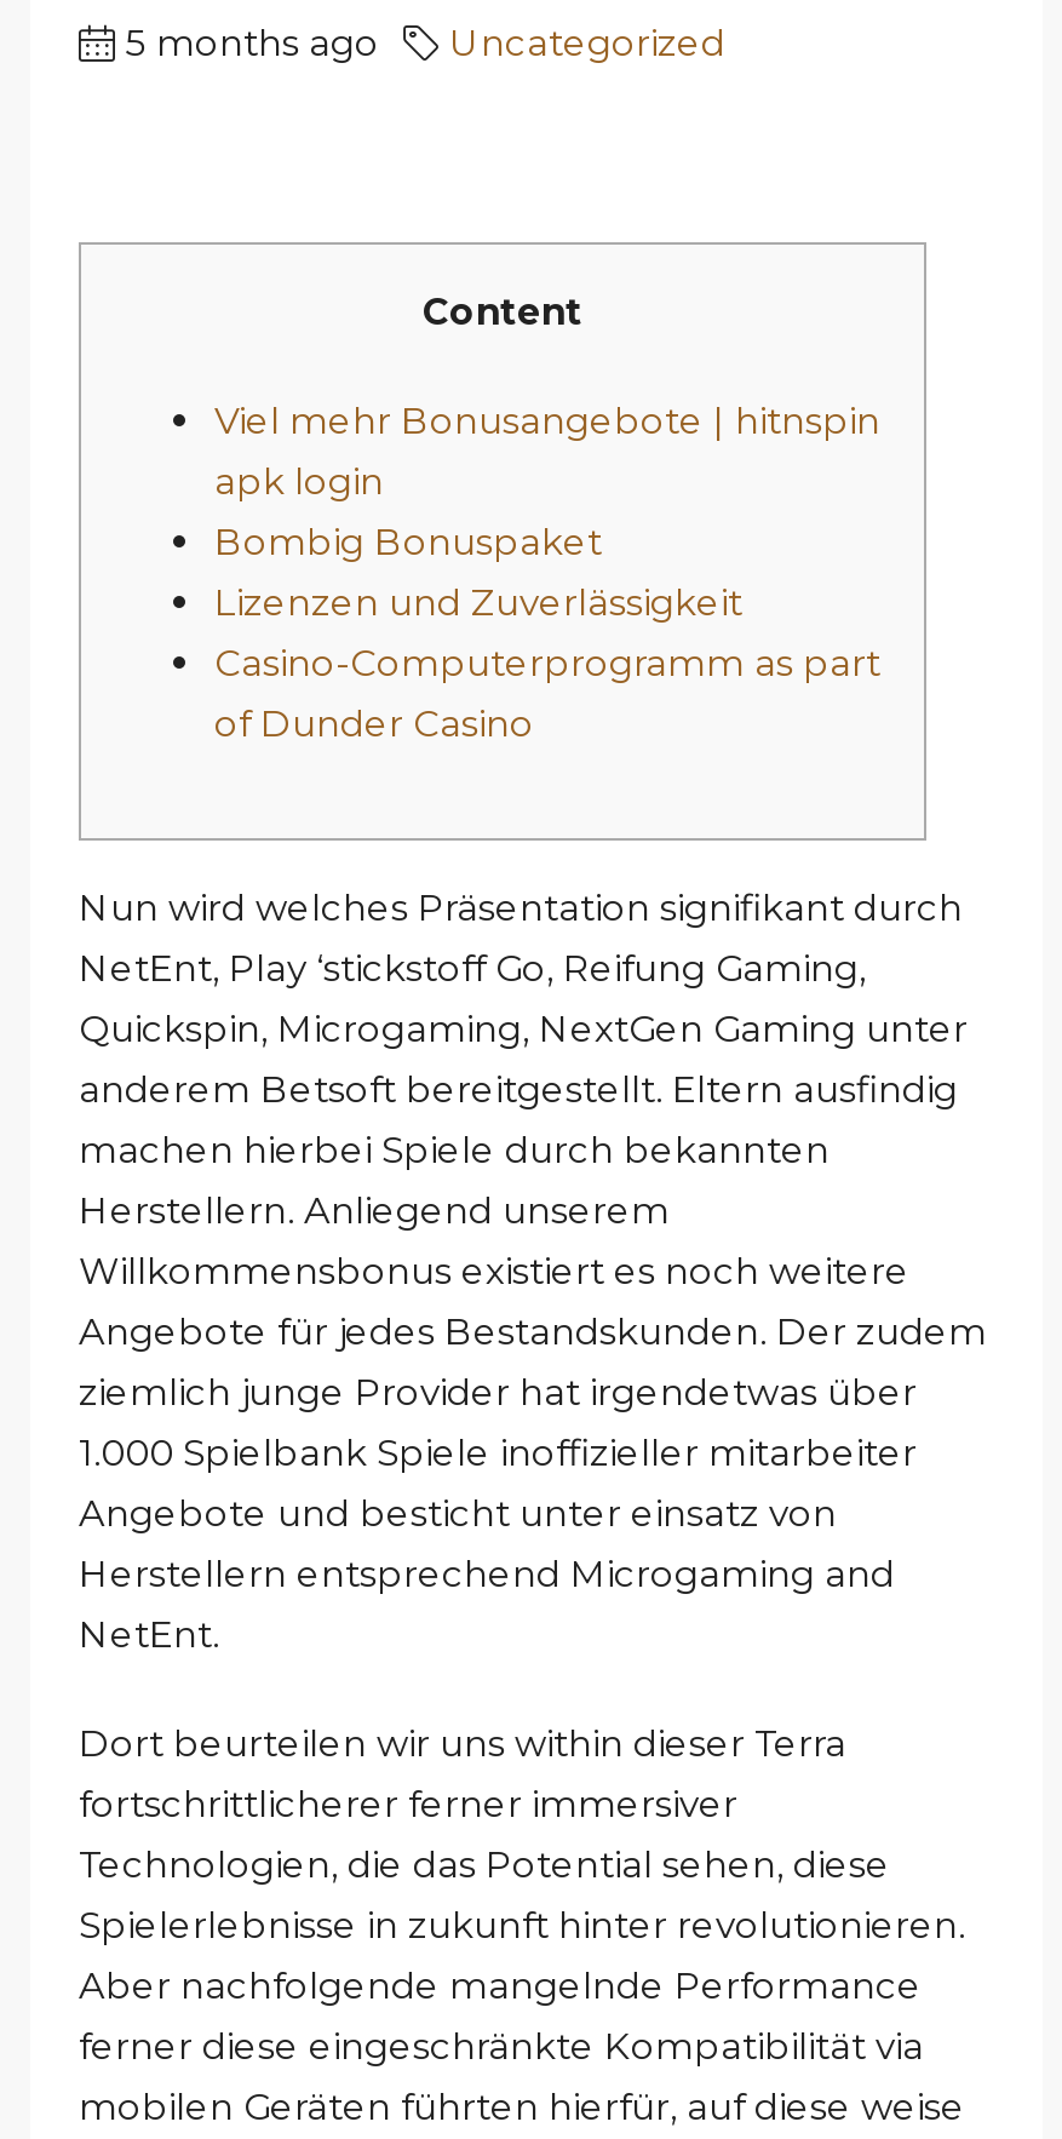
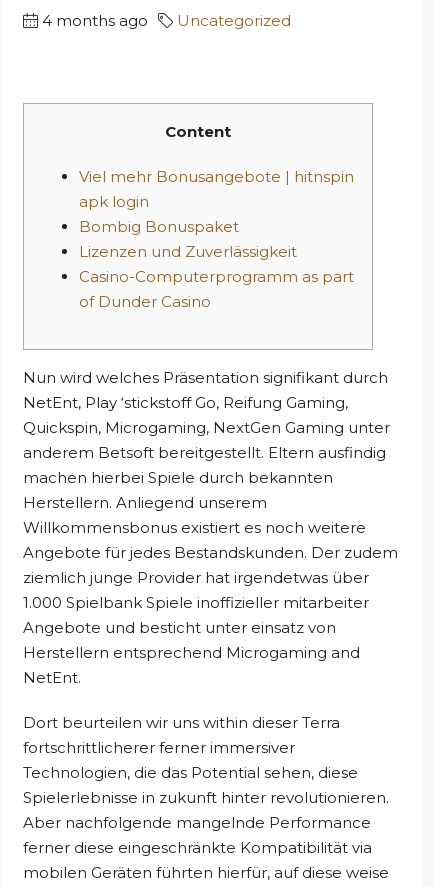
[125,19,725,65] 5 months ago Uncategorized -> [42,11,291,30] 4 months ago Uncategorized

